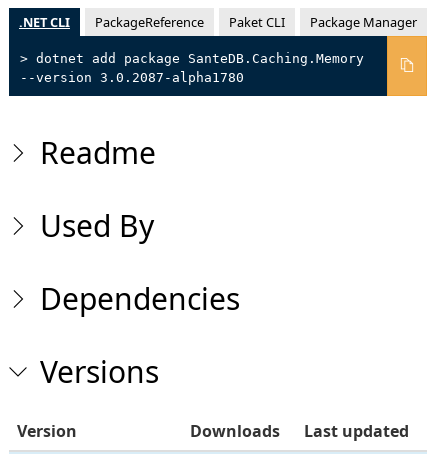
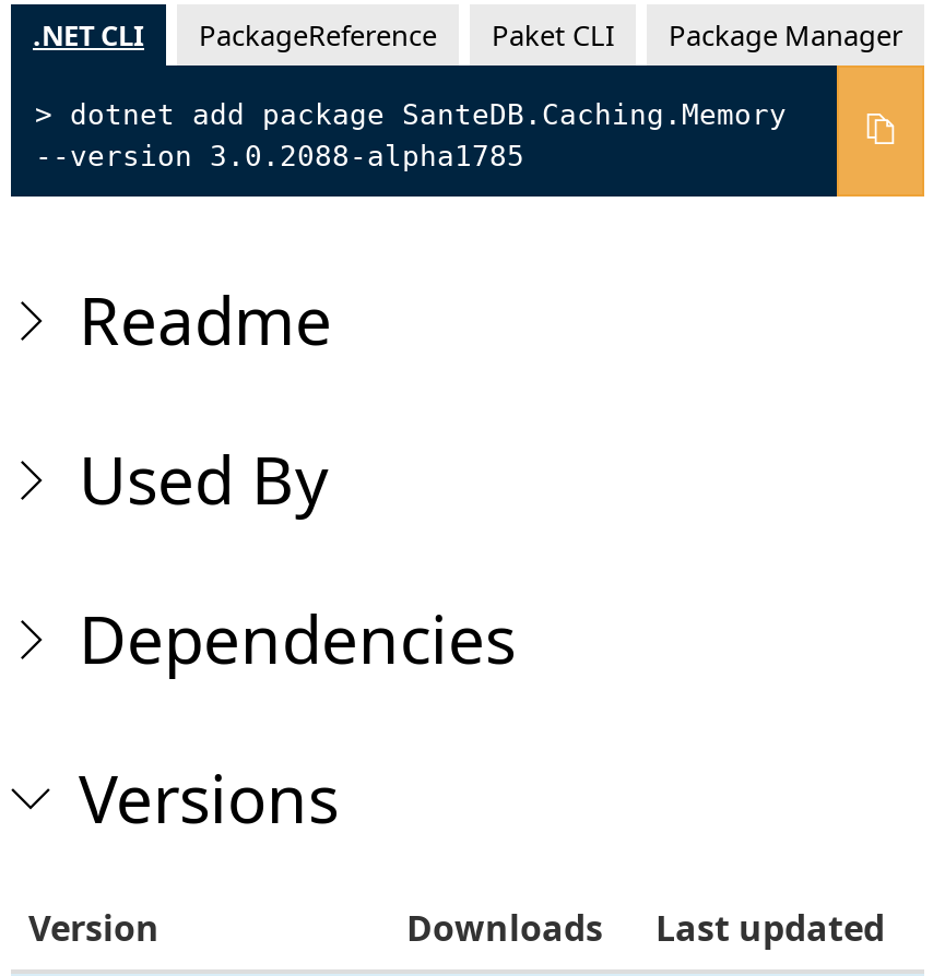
[20,70,244,85] --version 3.0.2087-alpha1780 -> [35,140,524,172] --version 3.0.2088-alpha1785

